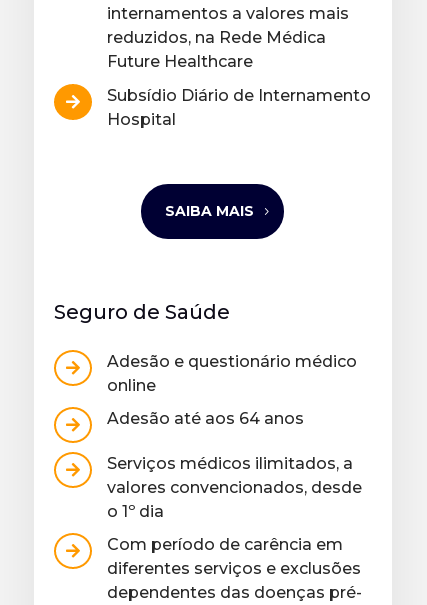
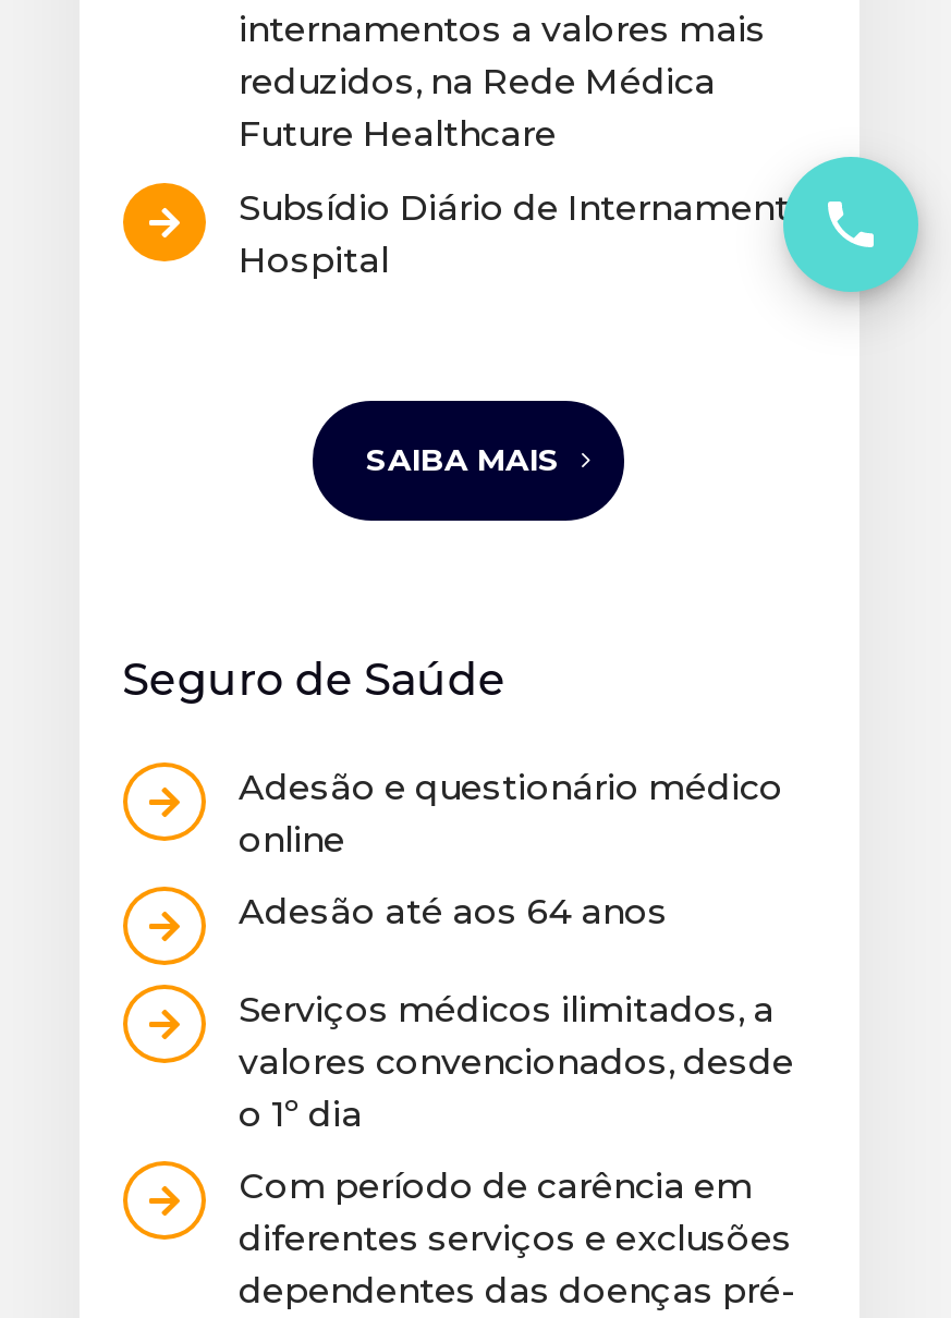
none -> [781,155,923,305] [image]

